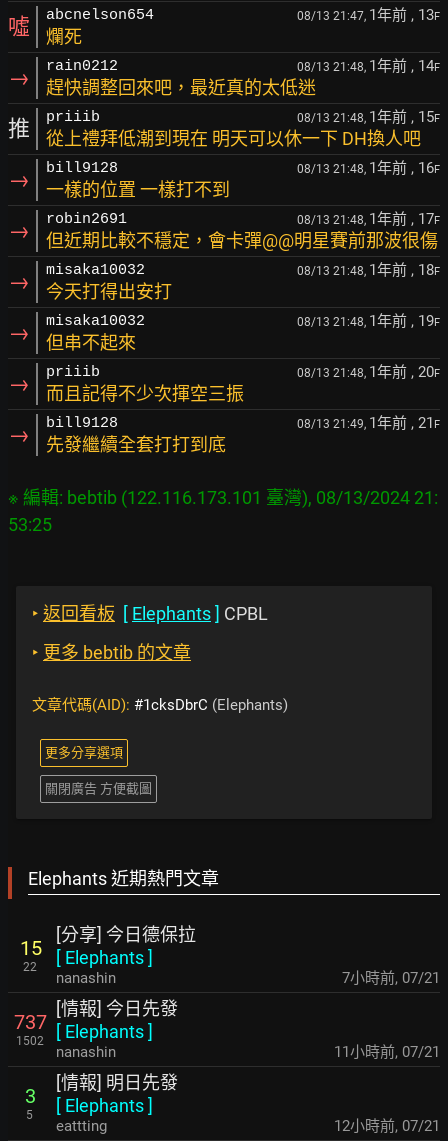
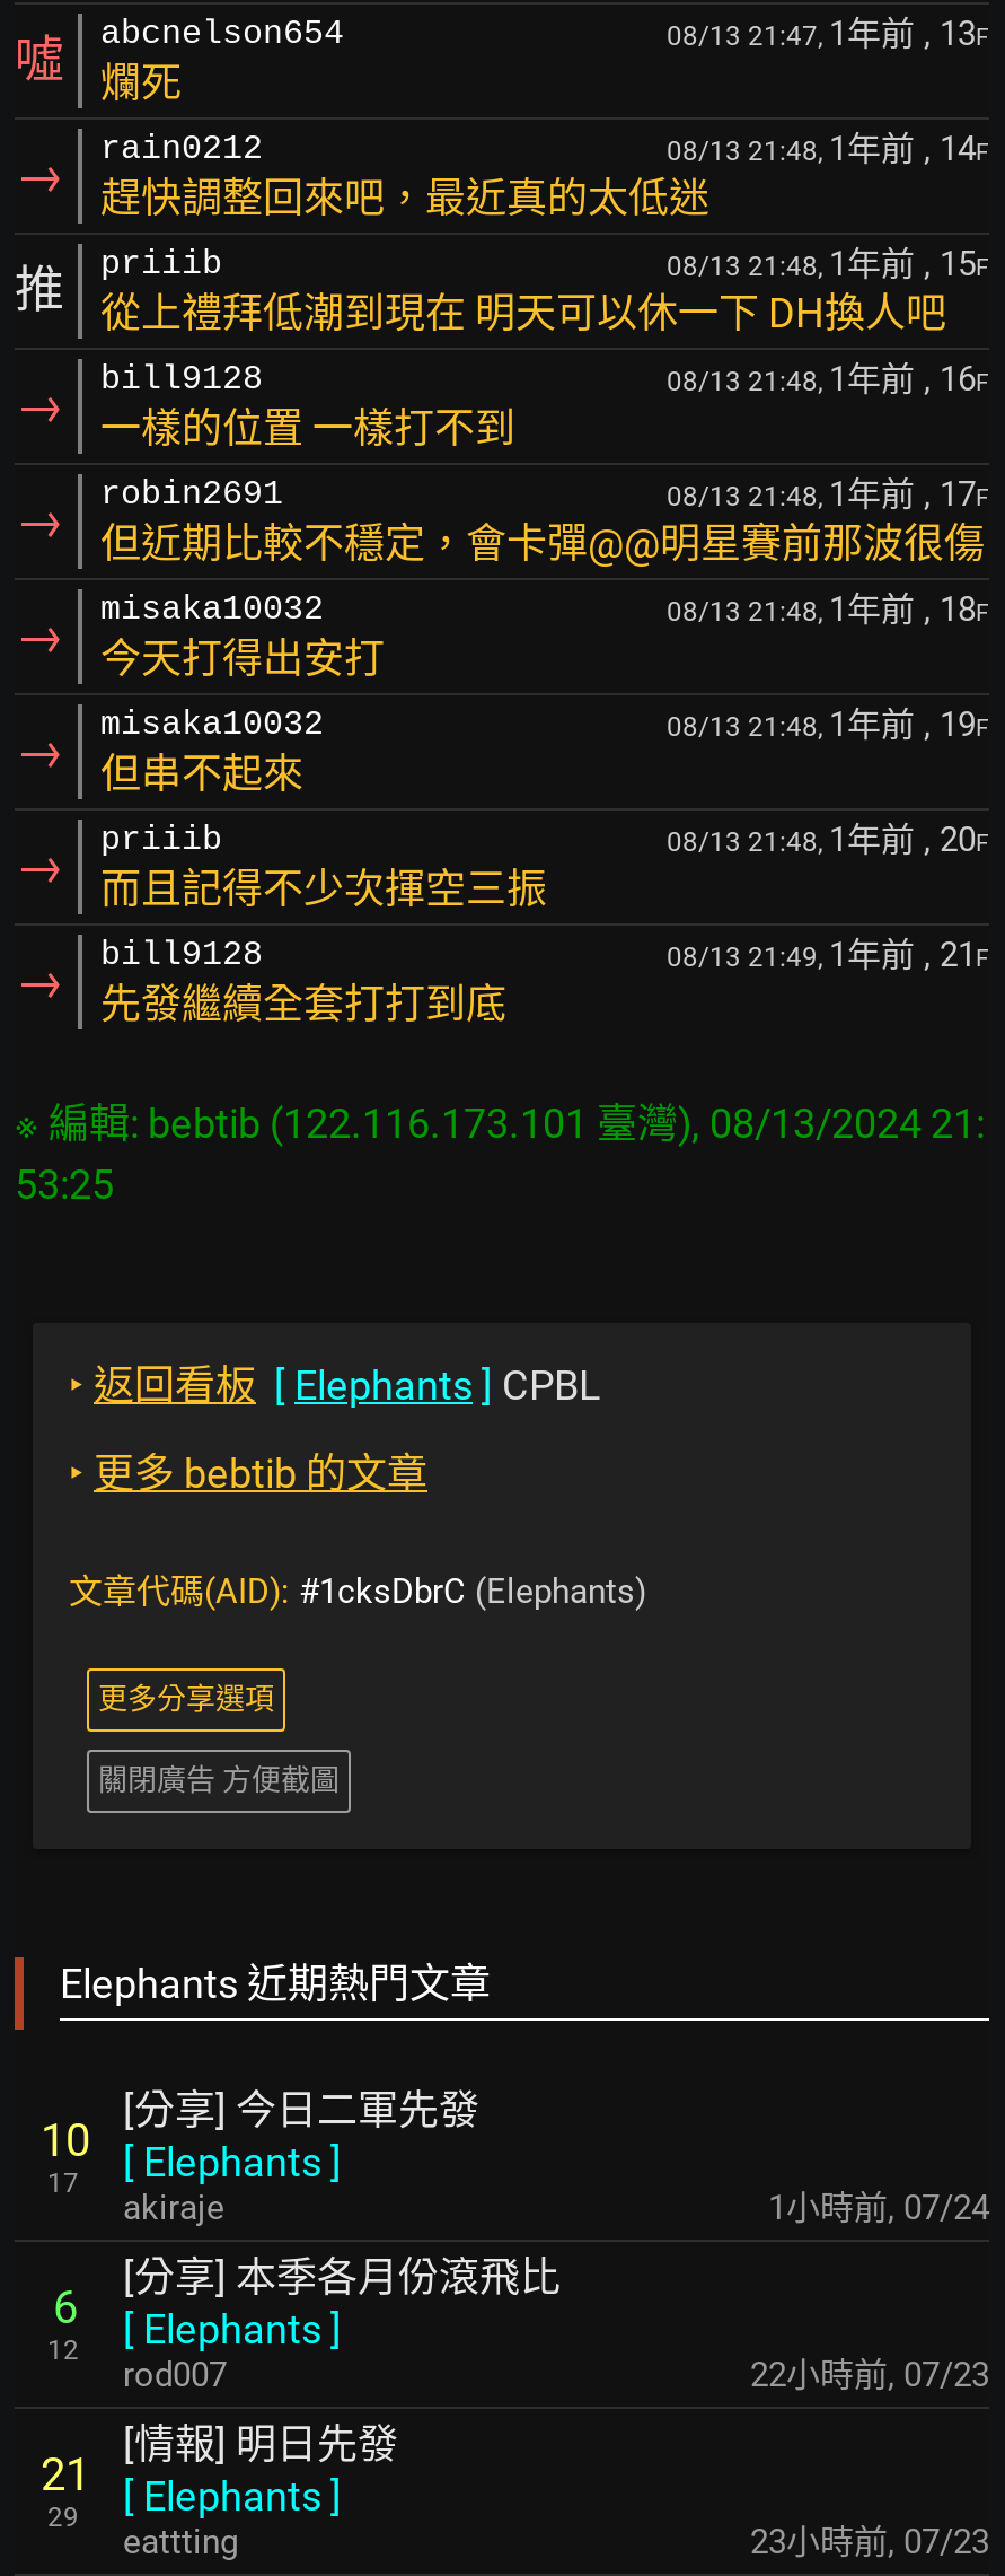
[56,924,196,945] [分享] 今日德保拉 -> [123,2086,479,2133] [分享] 今日二軍先發
[14,936,41,974] 15 | 22 -> [29,2113,90,2199] 10 | 17
[56,969,440,987] nanashin | 7小時前, 07/21 -> [123,2188,989,2228] akiraje | 1小時前, 07/24
[56,998,178,1019] [情報] 今日先發 -> [123,2253,561,2301] [分享] 本季各月份滾飛比
[9,1010,47,1048] 737 | 1502 -> [41,2280,79,2366] 6 | 12
[56,1043,440,1061] nanashin | 11小時前, 07/21 -> [123,2355,989,2395] rod007 | 22小時前, 07/23
[20,1084,36,1122] 3 | 5 -> [29,2447,90,2533] 21 | 29
[334,1117,440,1135] 12小時前, 07/21 -> [750,2522,989,2562] 23小時前, 07/23

